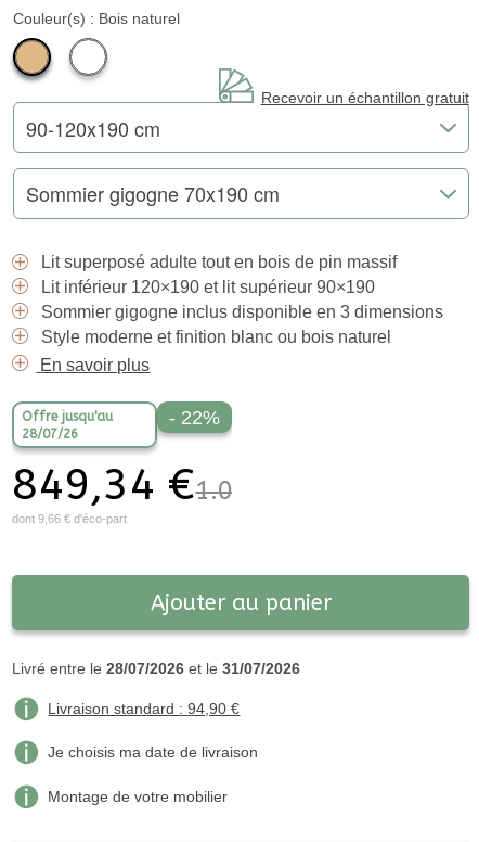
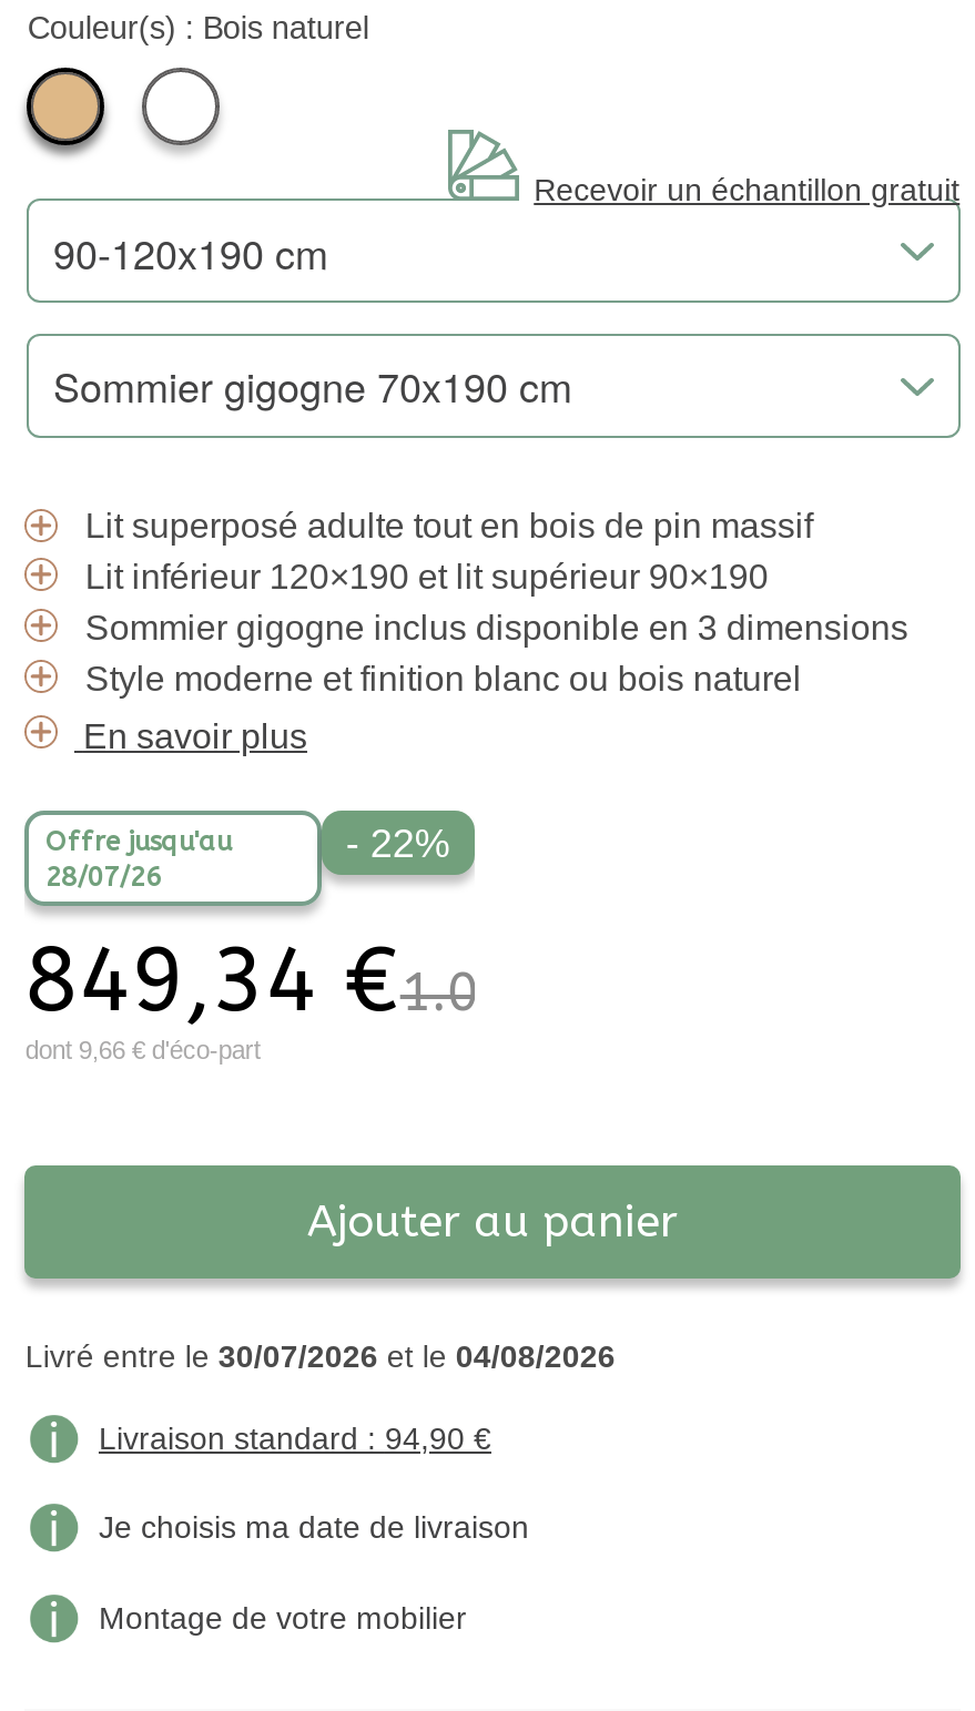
[12,659,301,677] Livré entre le 28/07/2026 et le 31/07/2026 -> [25,1338,615,1373] Livré entre le 30/07/2026 et le 04/08/2026

